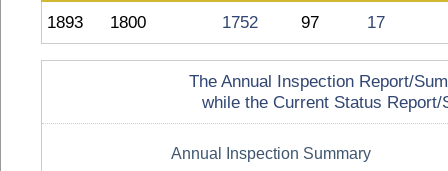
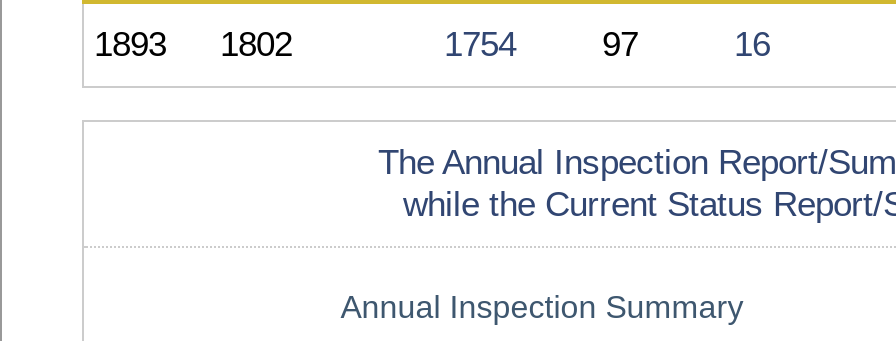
[47,12,146,32] 1893 1800 -> [94,24,292,64] 1893 1802
[222,12,258,32] 1752 -> [444,24,516,64] 1754
[367,12,385,32] 17 -> [734,24,770,64] 16

